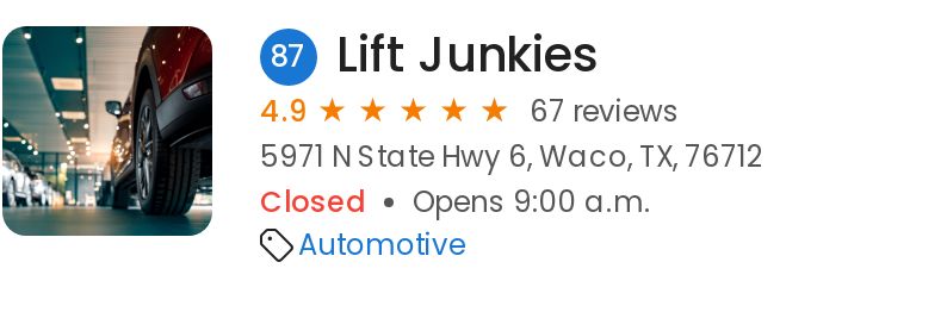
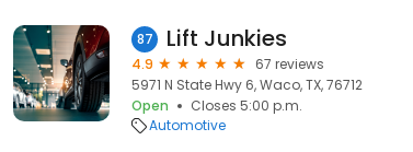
[260,181,651,221] Closed | Opens 9:00 a.m. -> [131,96,302,115] Open | Closes 5:00 p.m.

